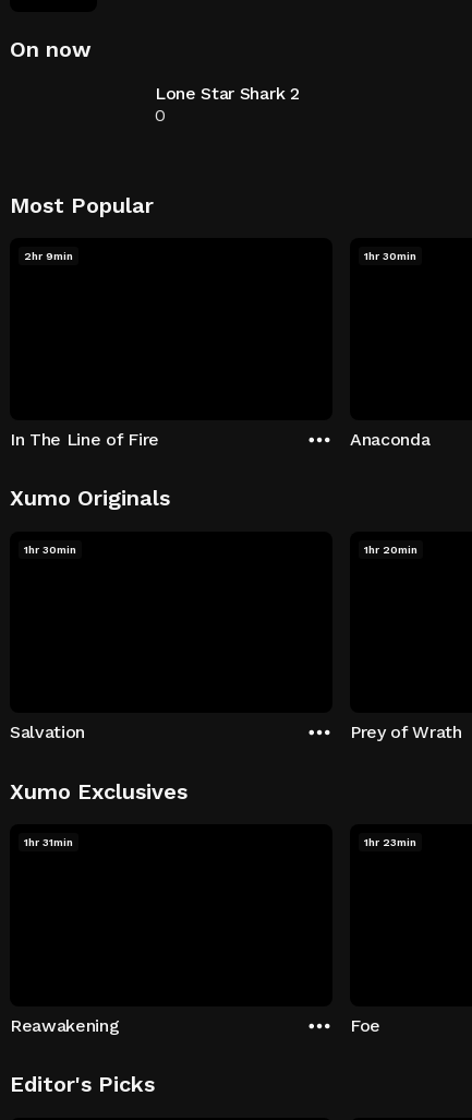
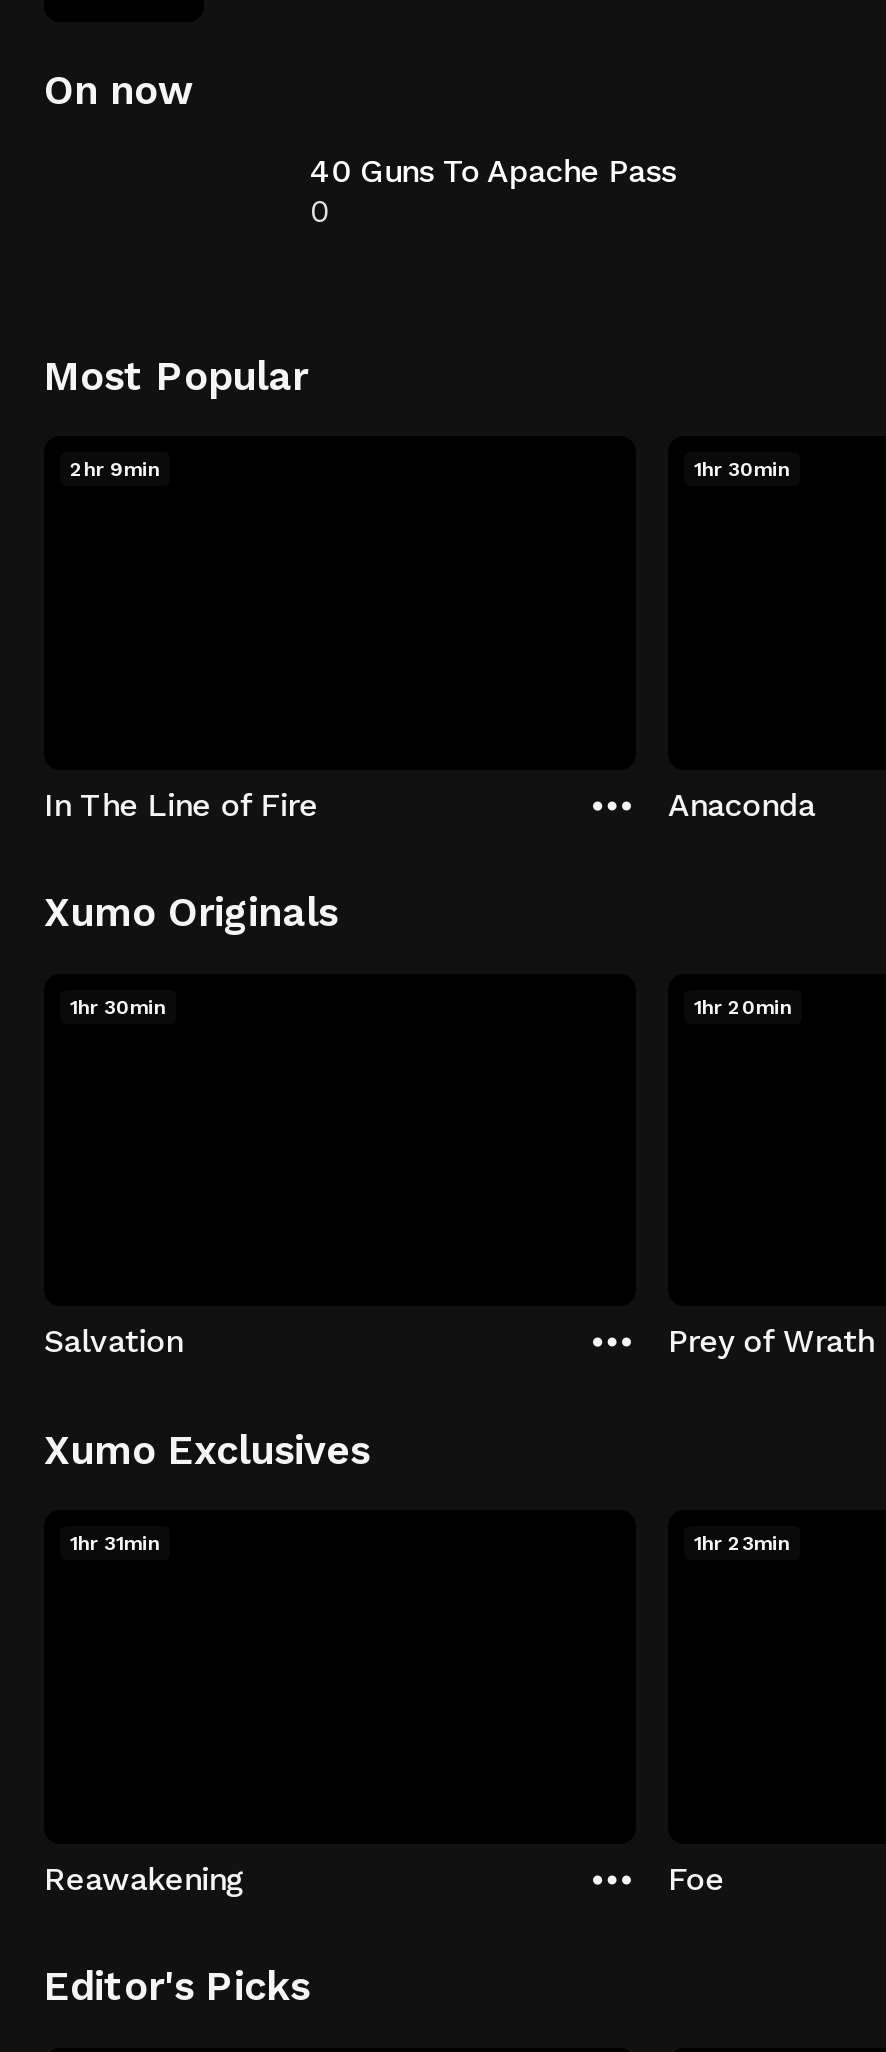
[155,83,299,104] Lone Star Shark 2 -> [310,152,676,190] 40 Guns To Apache Pass

